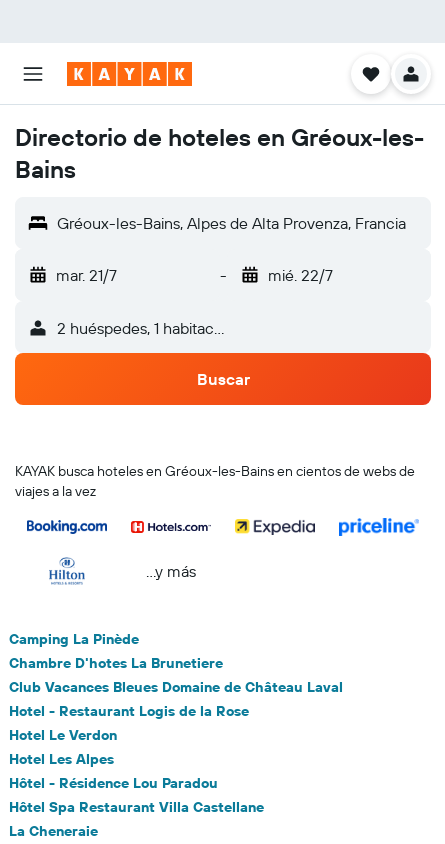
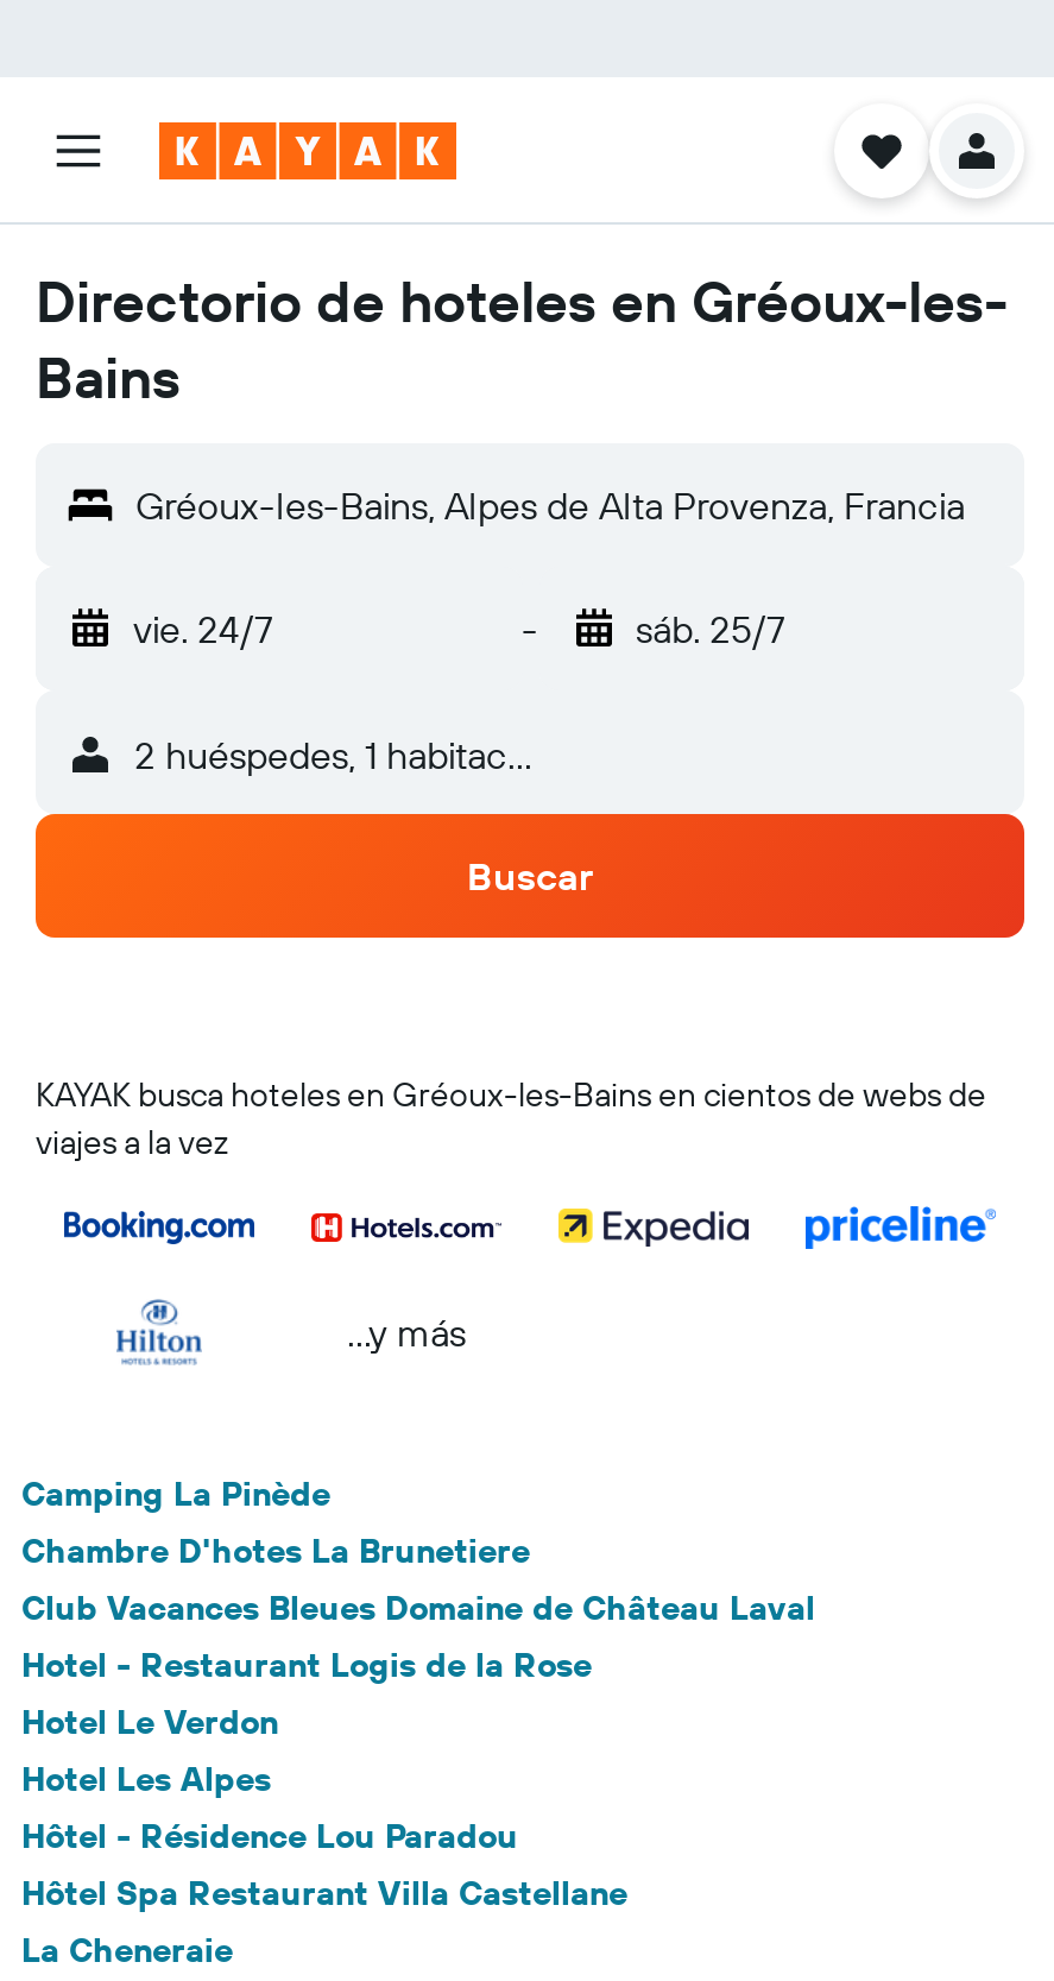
[56,265,117,285] mar. 21/7 -> [133,605,273,652] vie. 24/7
[267,265,332,285] mié. 22/7 -> [636,605,785,652] sáb. 25/7

